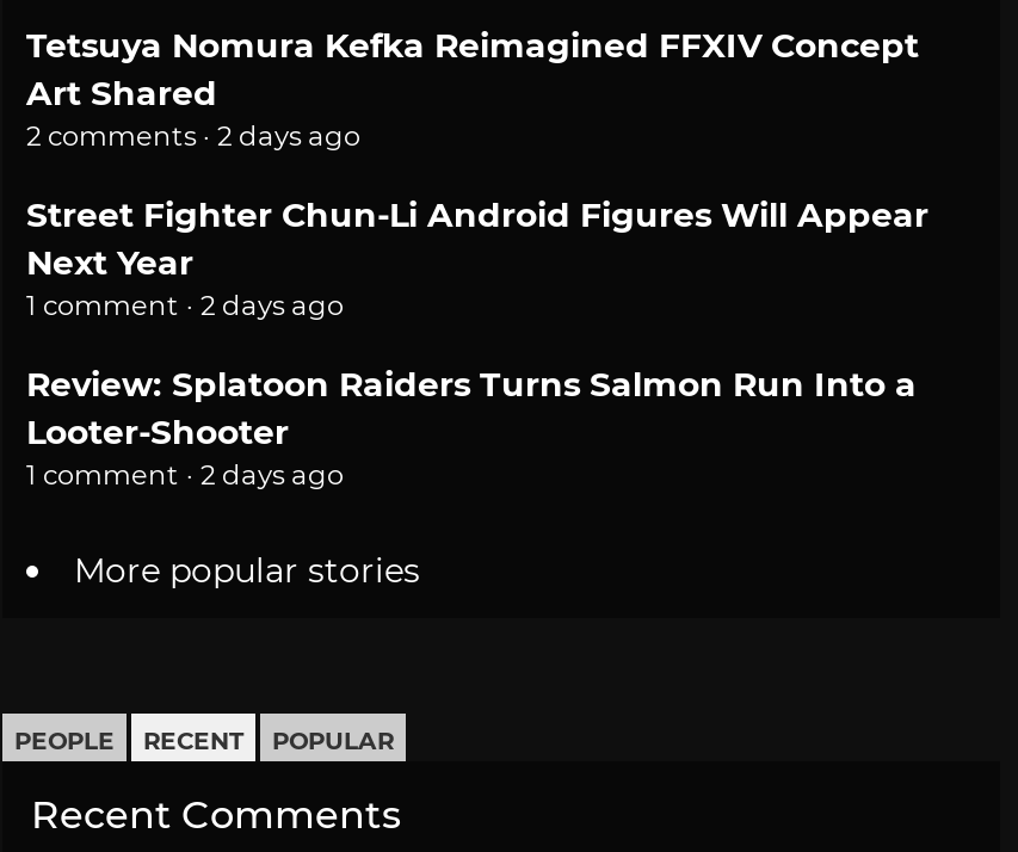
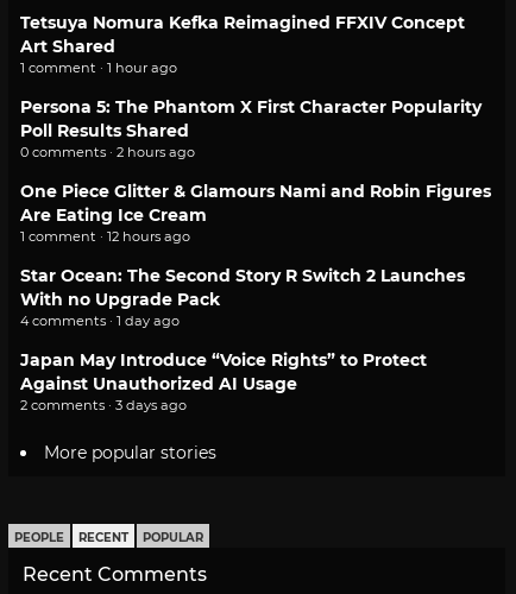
[26,118,928,490] 2 comments · 2 days ago | Street Fighter Chun-Li Android Figures Will Appear | Next Year | 1 comment · 2 days ago | Review: Splatoon Raiders Turns Salmon Run Into a | Looter-Shooter | 1 comment · 2 days ago -> [20,59,491,413] 1 comment · 1 hour ago | Persona 5: The Phantom X First Character Popularity | Poll Results Shared | 0 comments · 2 hours ago | One Piece Glitter & Glamours Nami and Robin Figures | Are Eating Ice Cream | 1 comment · 12 hours ago | Star Ocean: The Second Story R Switch 2 Launches | With no Upgrade Pack | 4 comments · 1 day ago | Japan May Introduce “Voice Rights” to Protect | Against Unauthorized AI Usage | 2 comments · 3 days ago

